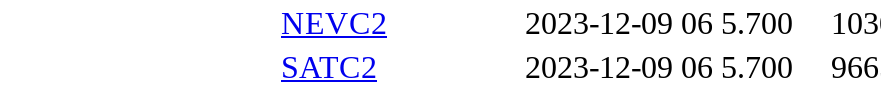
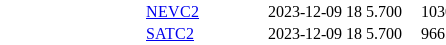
[525,7,793,41] 2023-12-09 06 5.700 -> [268,3,402,20] 2023-12-09 18 5.700
[525,51,793,85] 2023-12-09 06 5.700 -> [268,25,402,42] 2023-12-09 18 5.700

